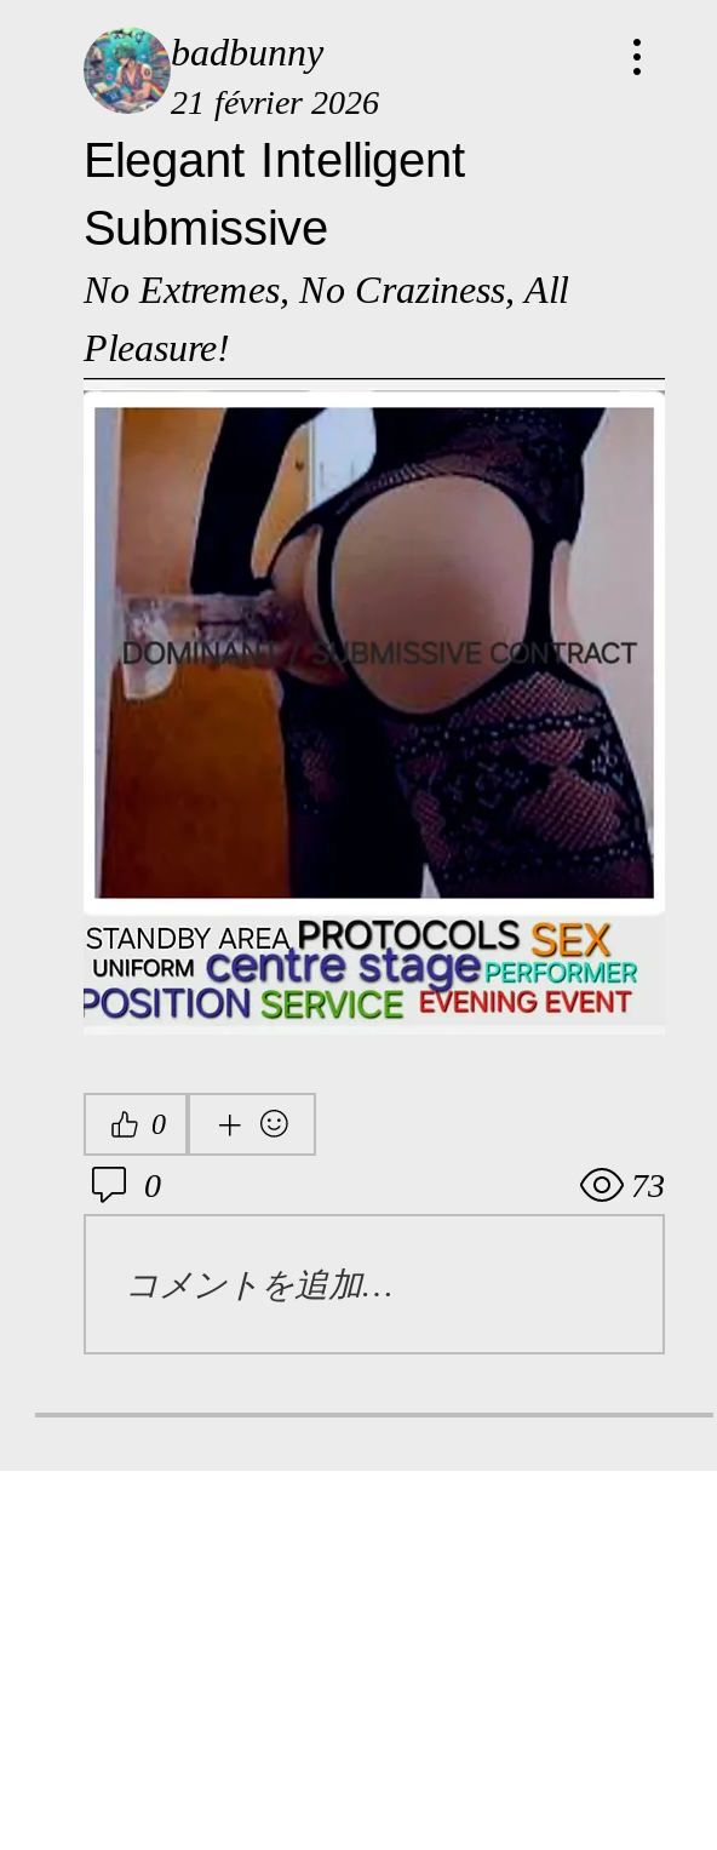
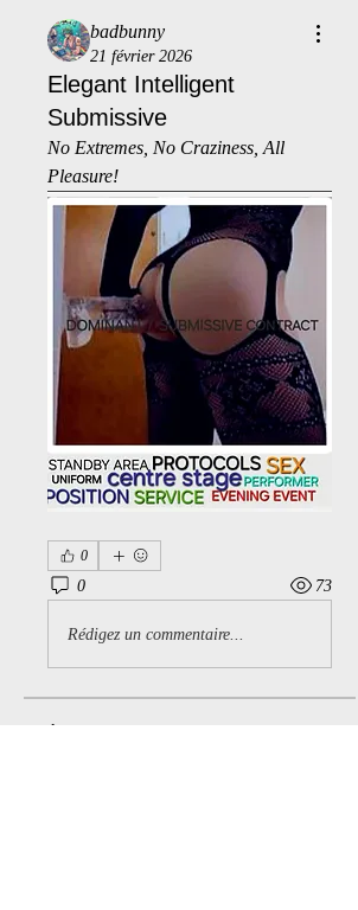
[125,1267,391,1303] コメントを追加… -> [68,625,244,643] Rédigez un commentaire...

